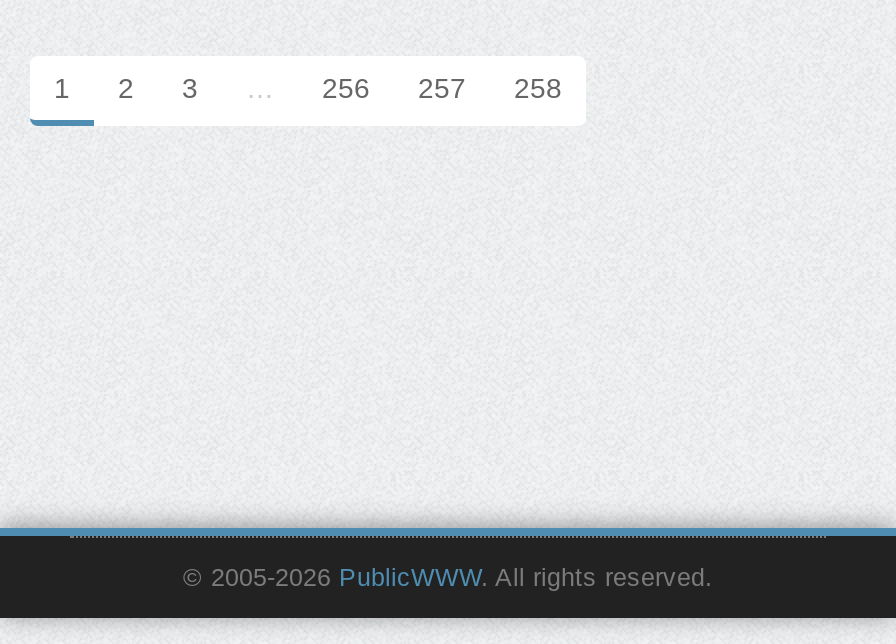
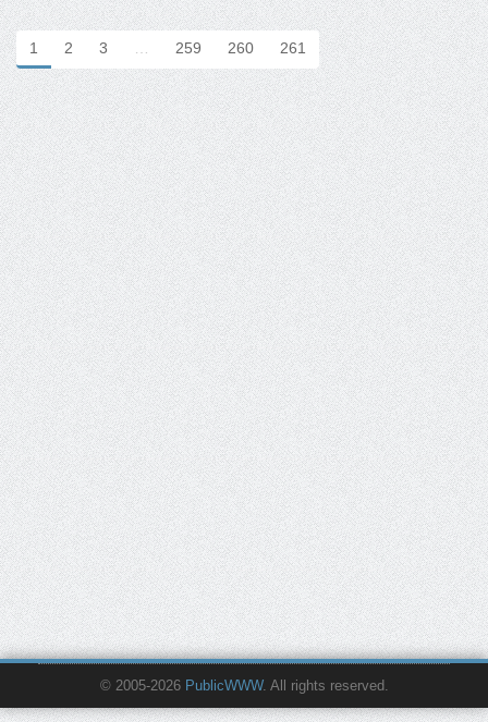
[322,72,370,104] 256 -> [175,39,202,57] 259
[418,72,466,104] 257 -> [228,39,254,57] 260
[514,72,562,104] 258 -> [280,39,306,57] 261

